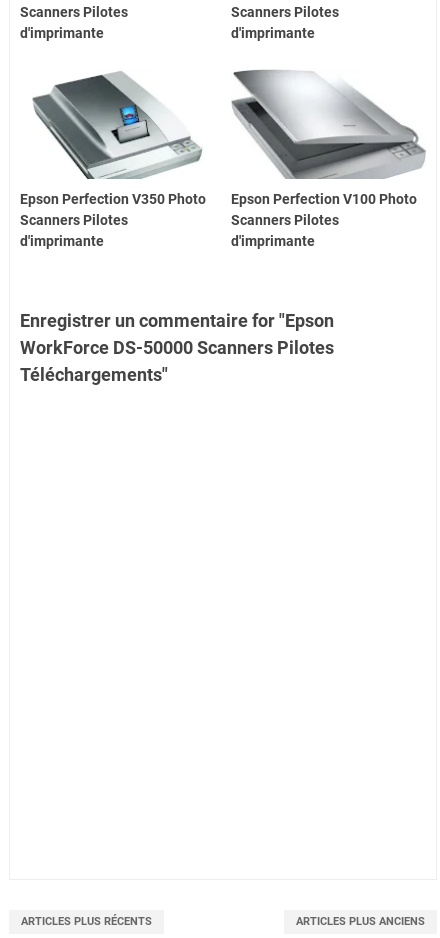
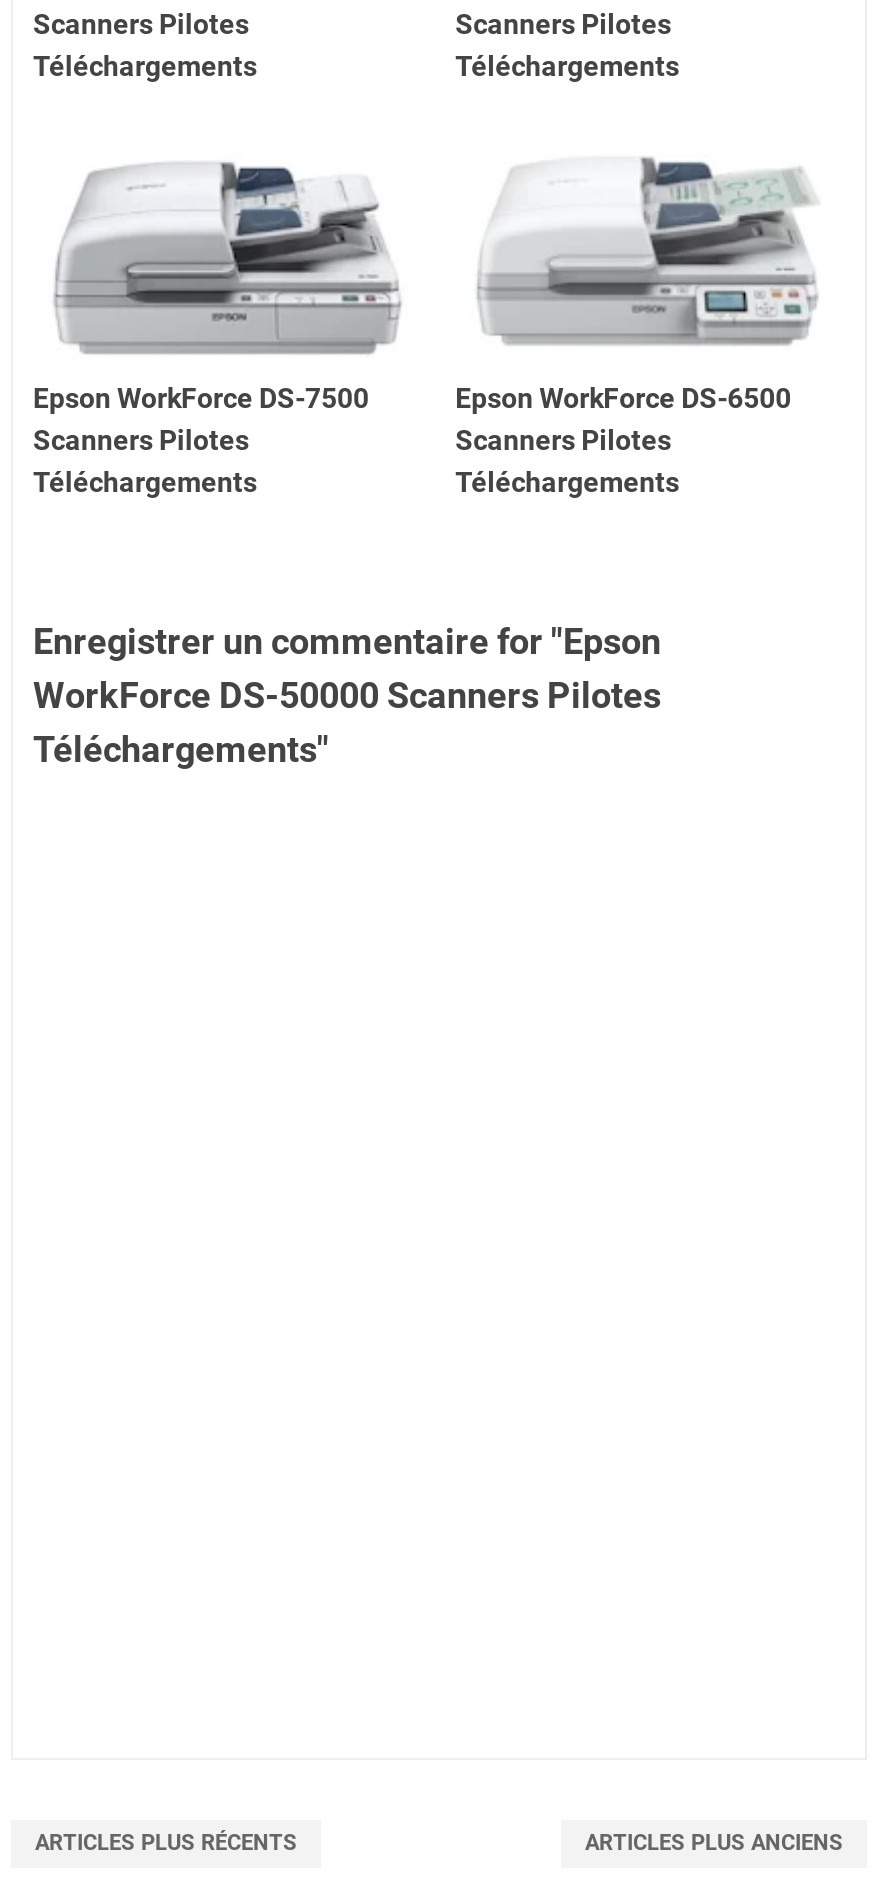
[20,25,104,41] d'imprimante -> [33,50,257,82] Téléchargements
[231,25,315,41] d'imprimante -> [455,50,679,82] Téléchargements
[20,71,206,207] [image] | Epson Perfection V350 Photo -> [33,144,403,414] [image] | Epson WorkForce DS-7500
[231,69,426,207] [image] | Epson Perfection V100 Photo -> [455,140,843,414] [image] | Epson WorkForce DS-6500
[20,233,104,249] d'imprimante -> [33,466,257,498] Téléchargements
[231,233,315,249] d'imprimante -> [455,466,679,498] Téléchargements

